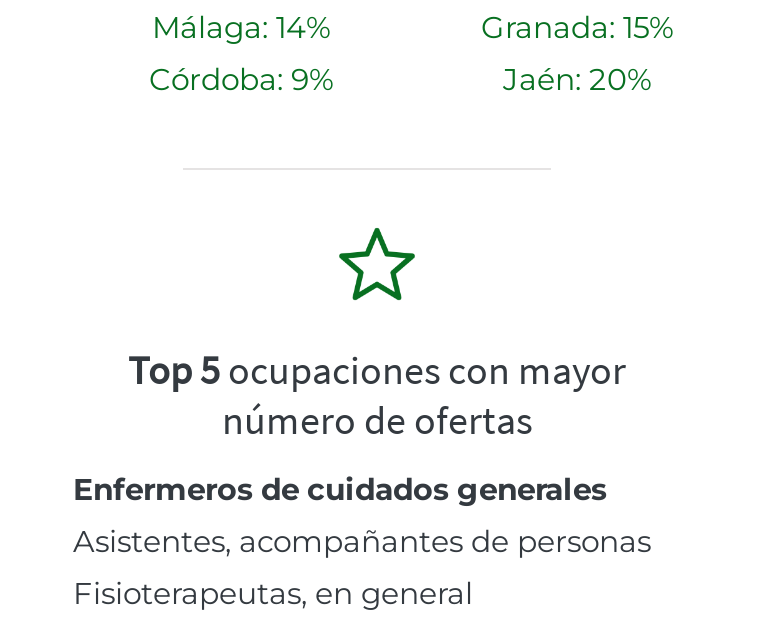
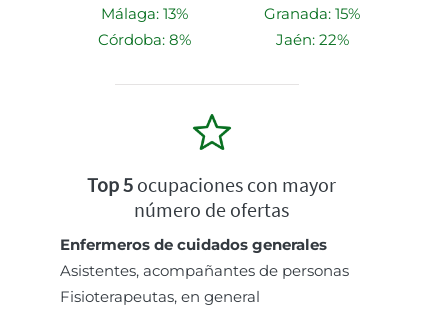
[152,8,330,46] Málaga: 14% -> [100,4,187,23] Málaga: 13%
[149,60,333,98] Córdoba: 9% -> [97,30,190,49] Córdoba: 8%
[503,60,651,98] Jaén: 20% -> [275,30,348,49] Jaén: 22%

